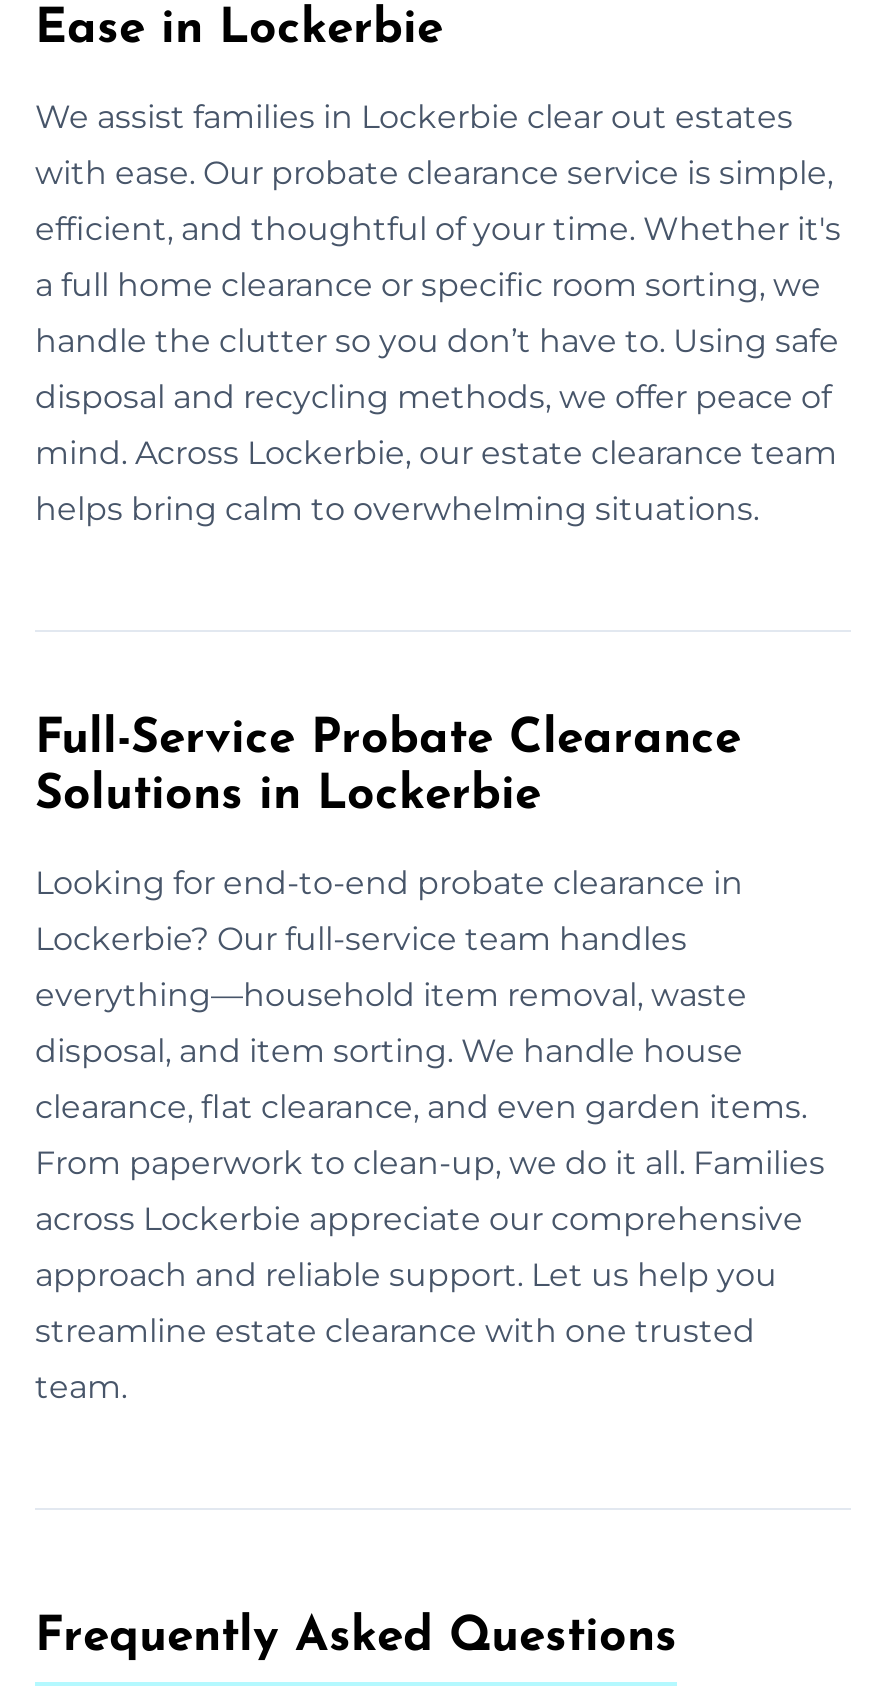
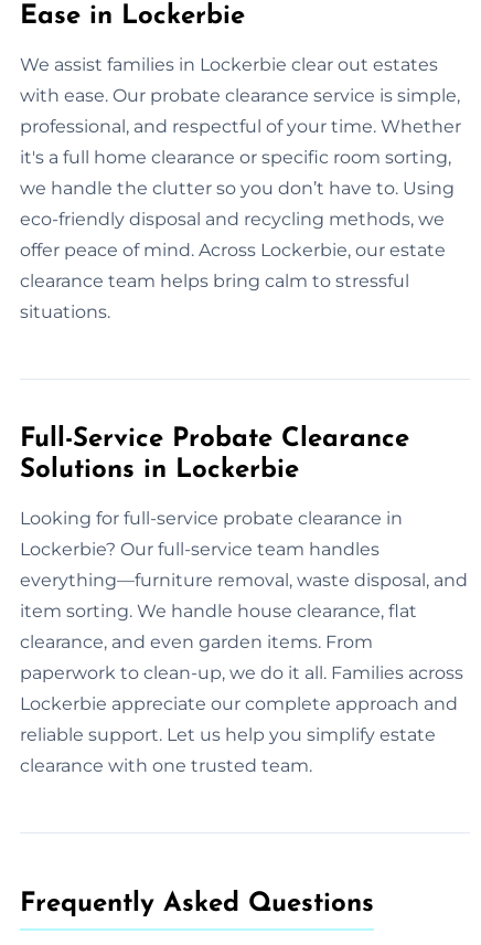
[35,209,841,527] efficient, and thoughtful of your time. Whether it's | a full home clearance or specific room sorting, we | handle the clutter so you don’t have to. Using safe | disposal and recycling methods, we offer peace of | mind. Across Lockerbie, our estate clearance team | helps bring calm to overwhelming situations. -> [20,116,461,322] professional, and respectful of your time. Whether | it's a full home clearance or specific room sorting, | we handle the clutter so you don’t have to. Using | eco-friendly disposal and recycling methods, we | offer peace of mind. Across Lockerbie, our estate | clearance team helps bring calm to stressful | situations.
moved [35,715,741,819] -> [20,426,409,483]: Full-Service Probate Clearance | Solutions in Lockerbie
[35,863,743,901] Looking for end-to-end probate clearance in -> [20,507,403,528] Looking for full-service probate clearance in
moved [35,919,687,957] -> [20,538,380,559]: Lockerbie? Our full-service team handles
[35,975,825,1405] everything—household item removal, waste | disposal, and item sorting. We handle house | clearance, flat clearance, and even garden items. | From paperwork to clean-up, we do it all. Families | across Lockerbie appreciate our comprehensive | approach and reliable support. Let us help you | streamline estate clearance with one trusted | team. -> [20,569,468,776] everything—furniture removal, waste disposal, and | item sorting. We handle house clearance, flat | clearance, and even garden items. From | paperwork to clean-up, we do it all. Families across | Lockerbie appreciate our complete approach and | reliable support. Let us help you simplify estate | clearance with one trusted team.

